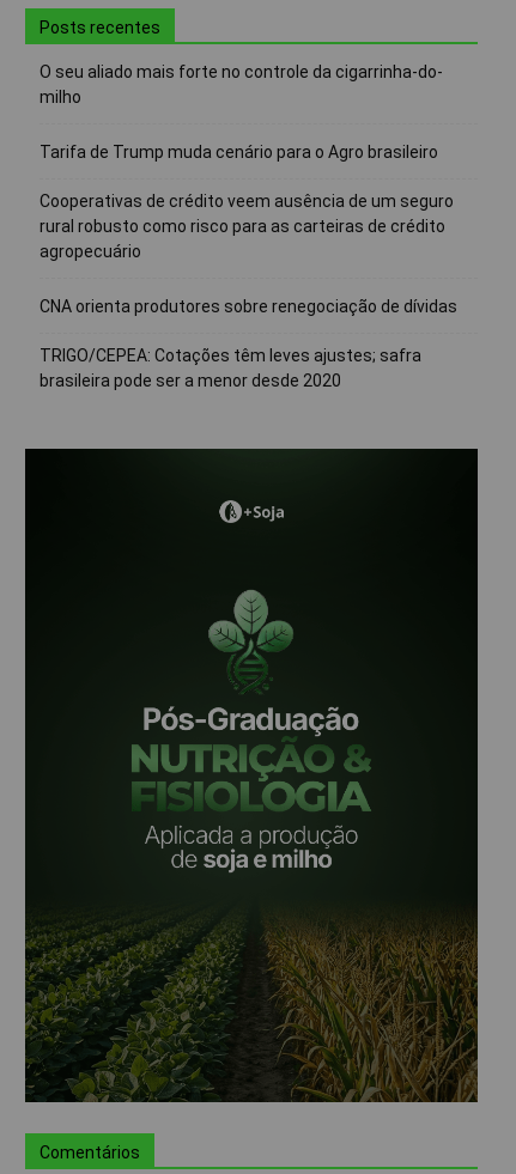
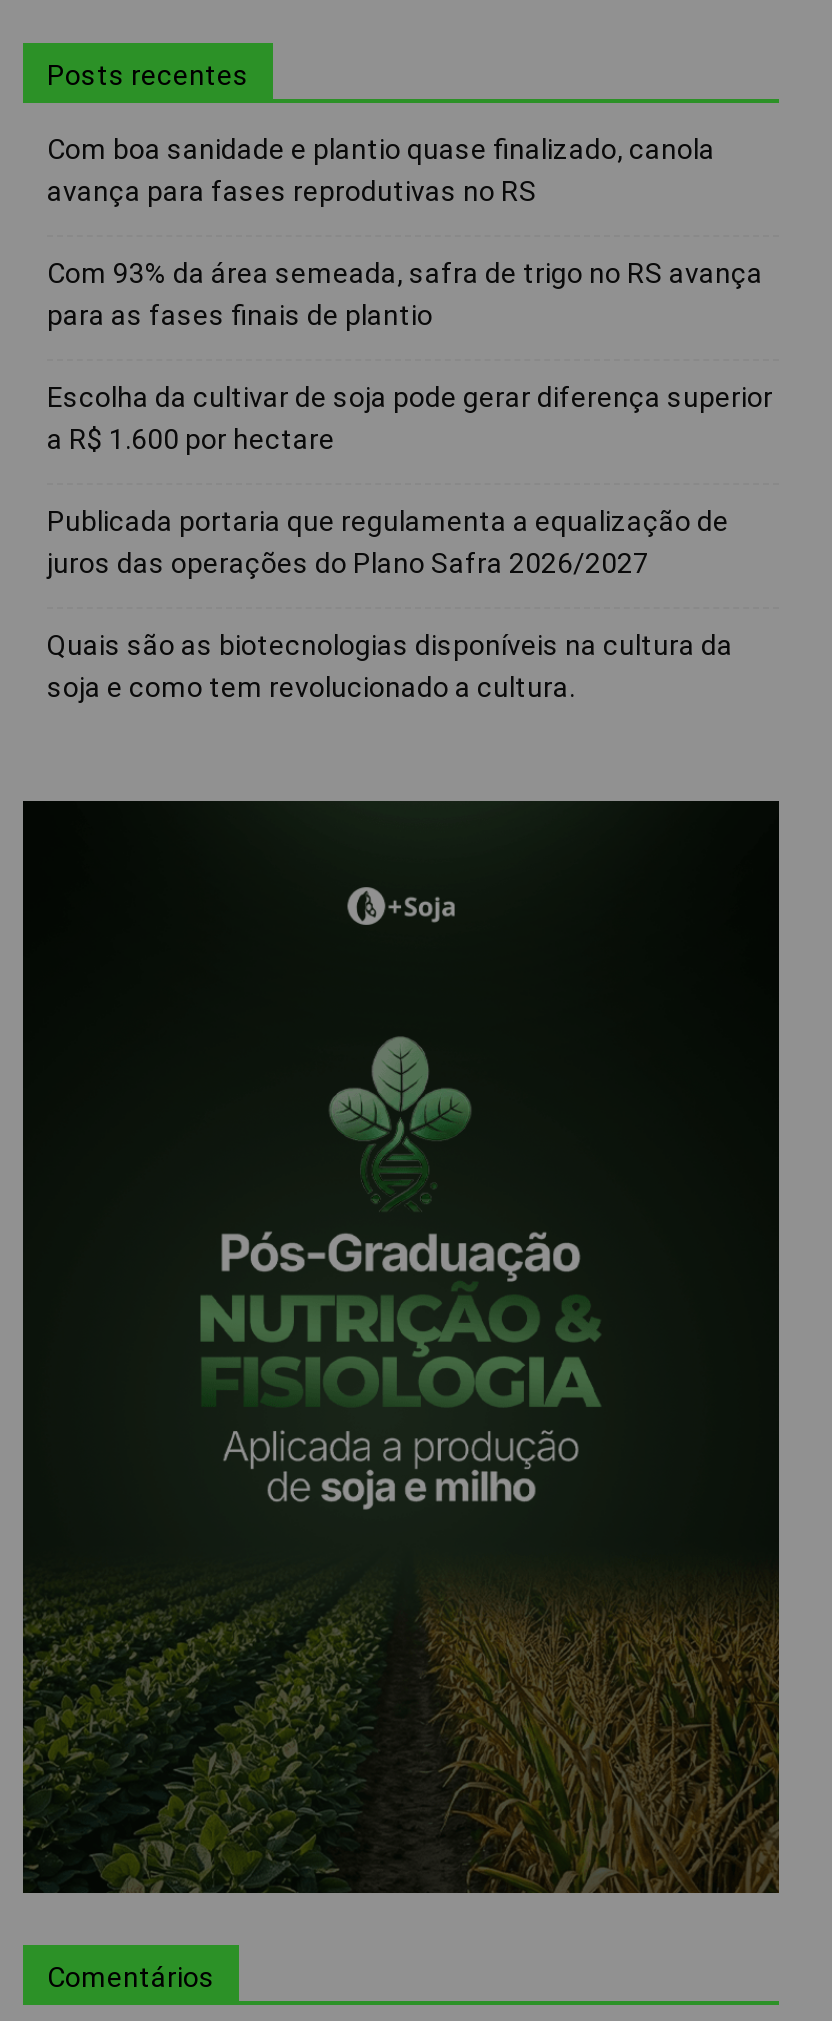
[40,62,443,107] O seu aliado mais forte no controle da cigarrinha-do- | milho -> [47,133,715,207] Com boa sanidade e plantio quase finalizado, canola | avança para fases reprodutivas no RS
[40,143,438,162] Tarifa de Trump muda cenário para o Agro brasileiro -> [47,257,763,331] Com 93% da área semeada, safra de trigo no RS avança | para as fases finais de plantio
[40,192,454,261] Cooperativas de crédito veem ausência de um seguro | rural robusto como risco para as carteiras de crédito | agropecuário -> [47,381,773,455] Escolha da cultivar de soja pode gerar diferença superior | a R$ 1.600 por hectare
[40,297,457,316] CNA orienta produtores sobre renegociação de dívidas -> [47,505,729,579] Publicada portaria que regulamenta a equalização de | juros das operações do Plano Safra 2026/2027
[40,346,421,390] TRIGO/CEPEA: Cotações têm leves ajustes; safra | brasileira pode ser a menor desde 2020 -> [47,629,733,703] Quais são as biotecnologias disponíveis na cultura da | soja e como tem revolucionado a cultura.

